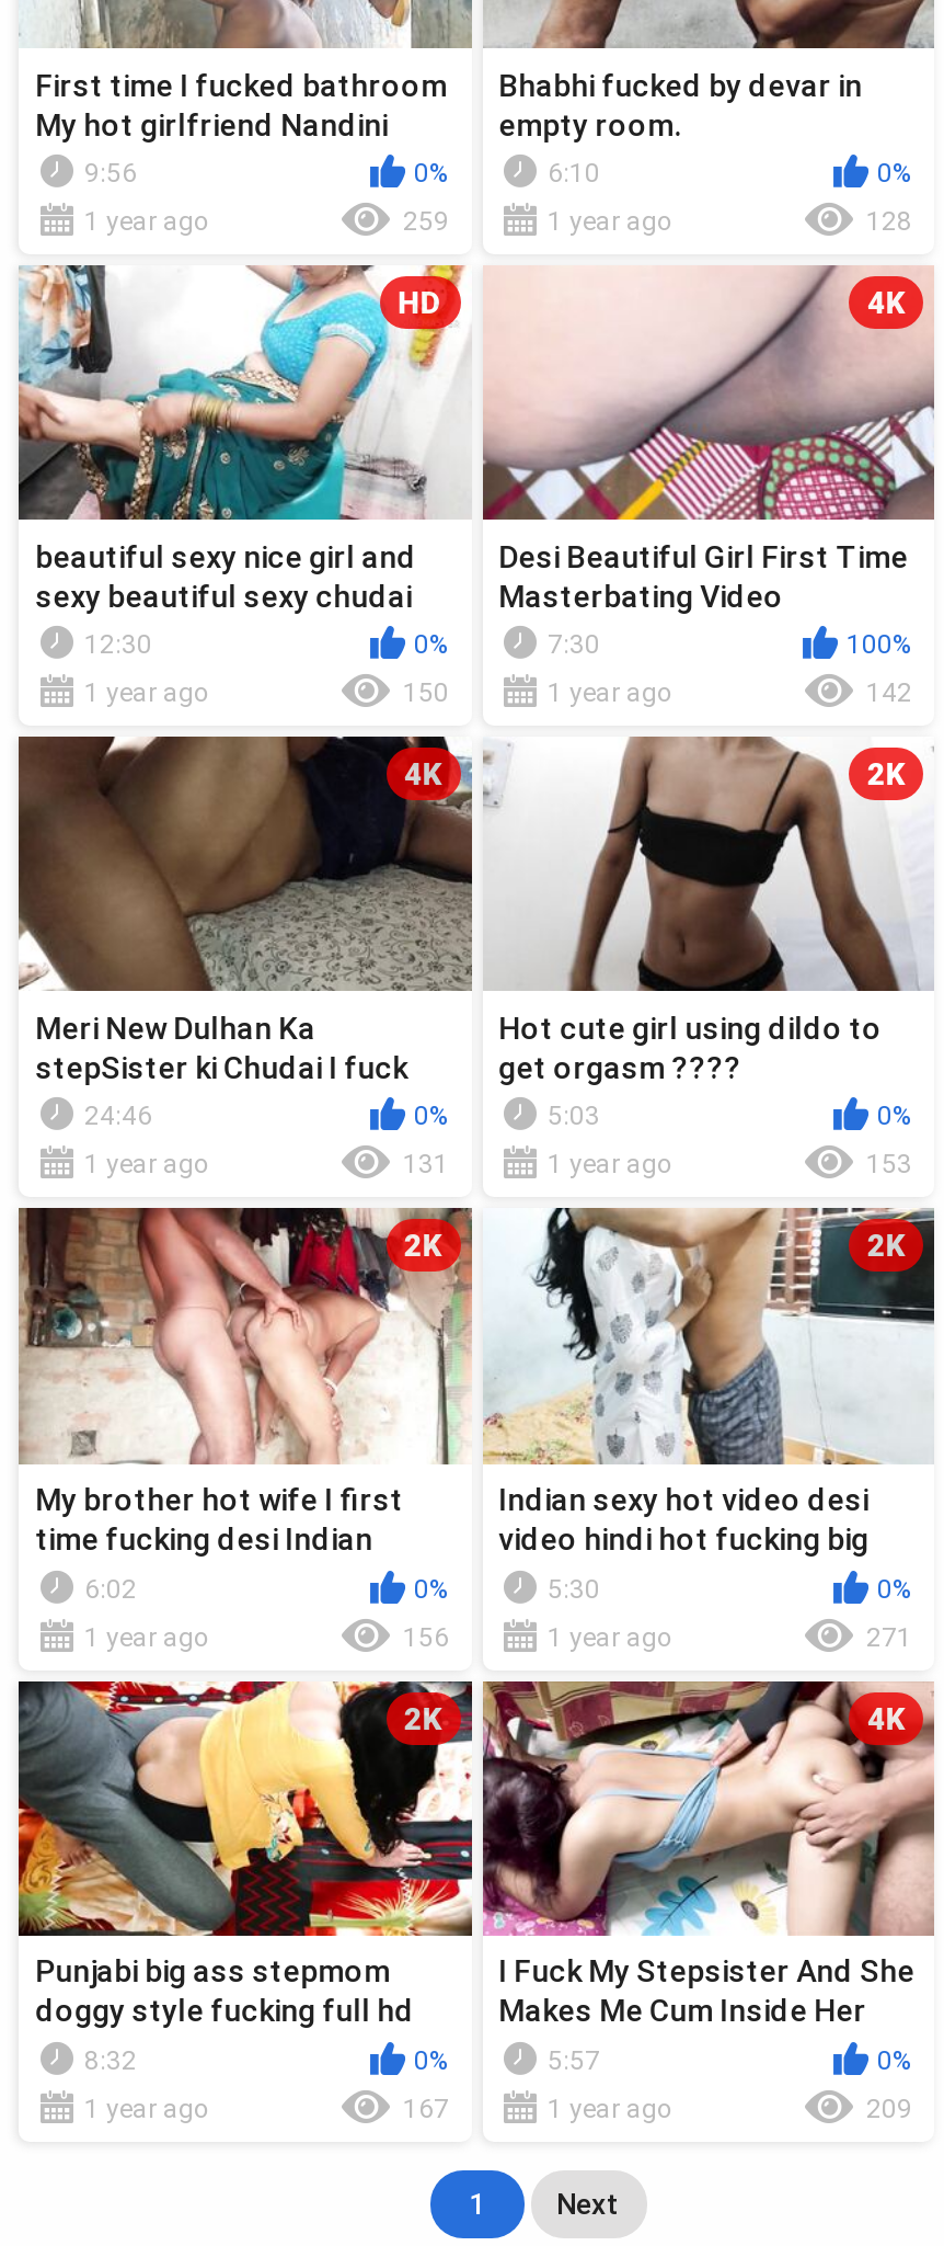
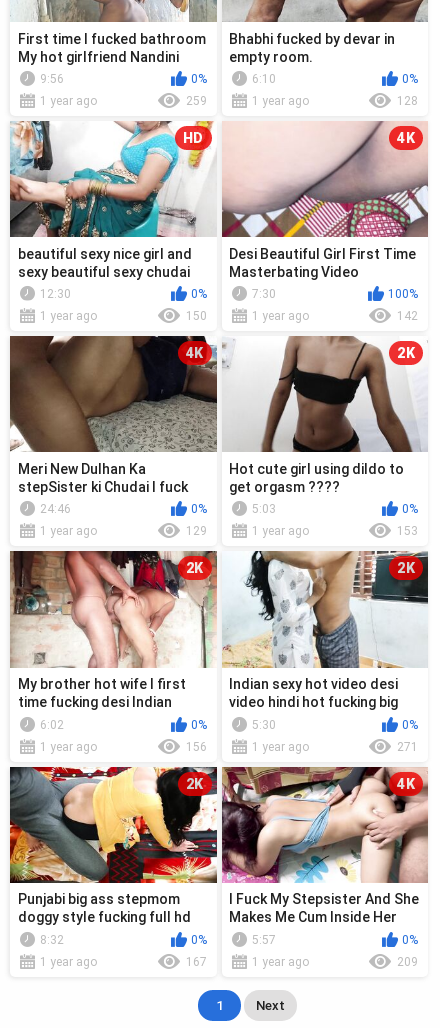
[403,1149,449,1180] 131 -> [185,524,206,538] 129

